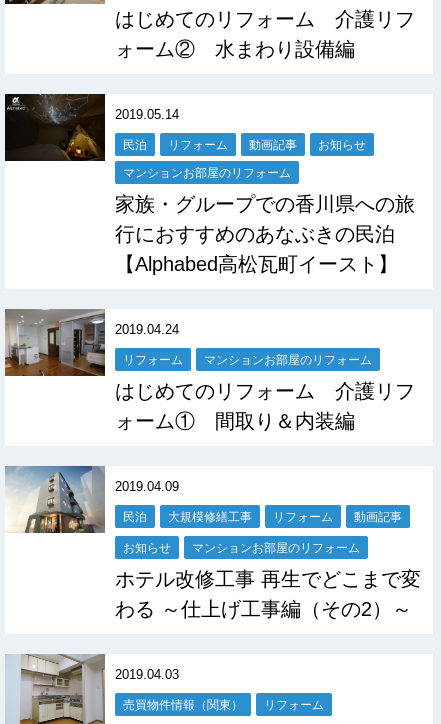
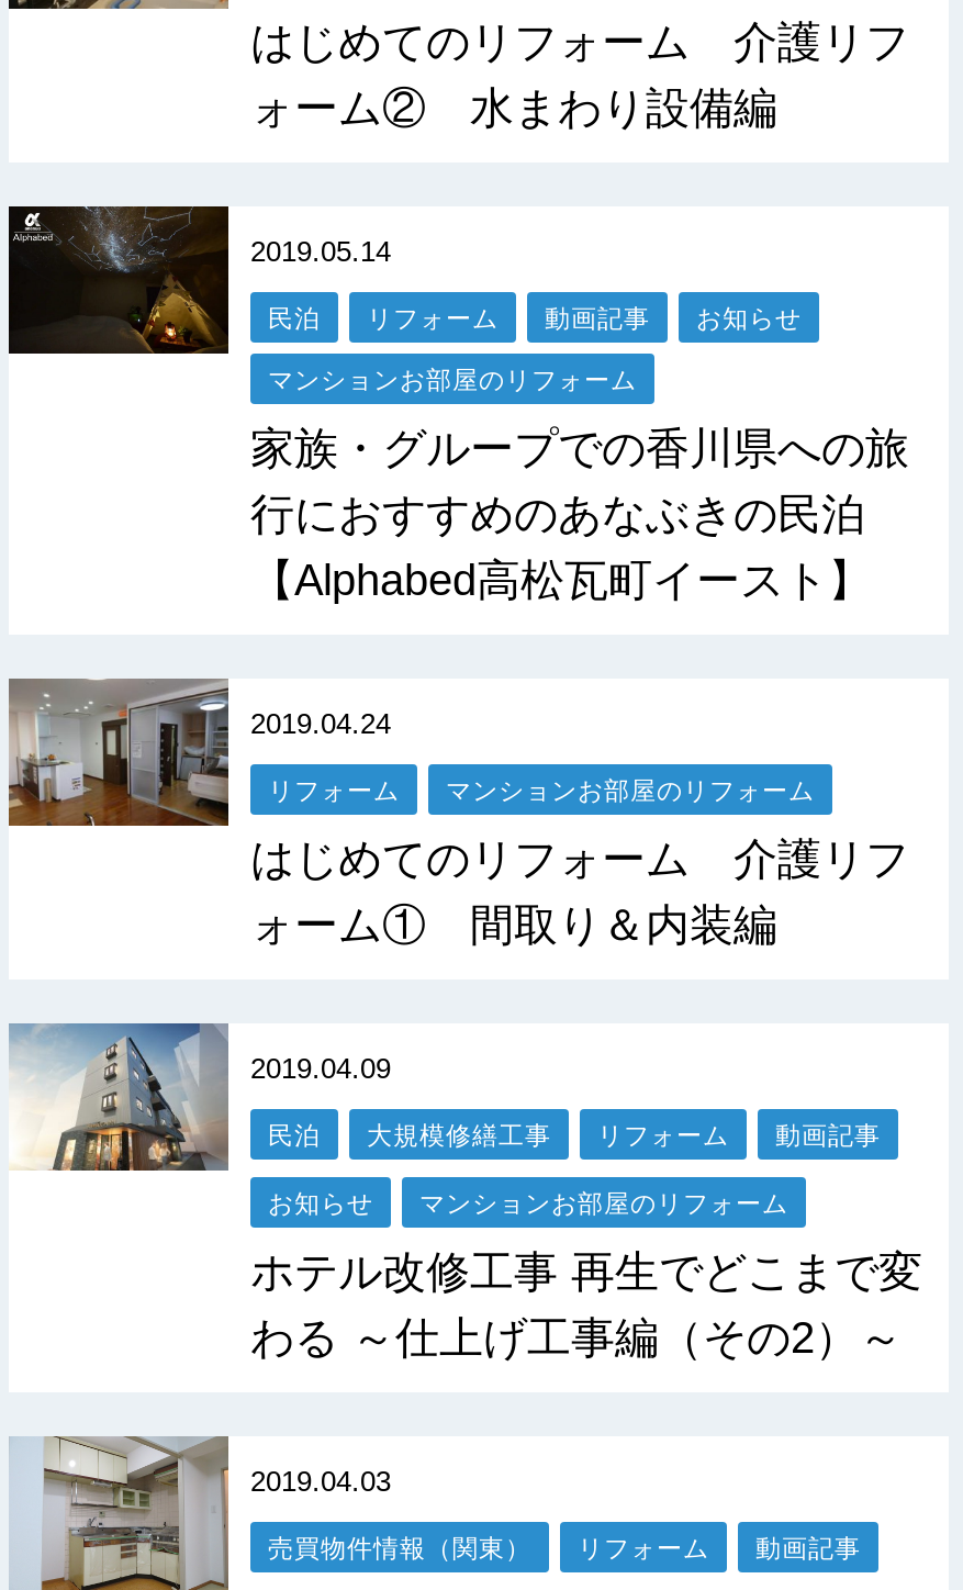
none -> [755,1533,861,1561] 動画記事

